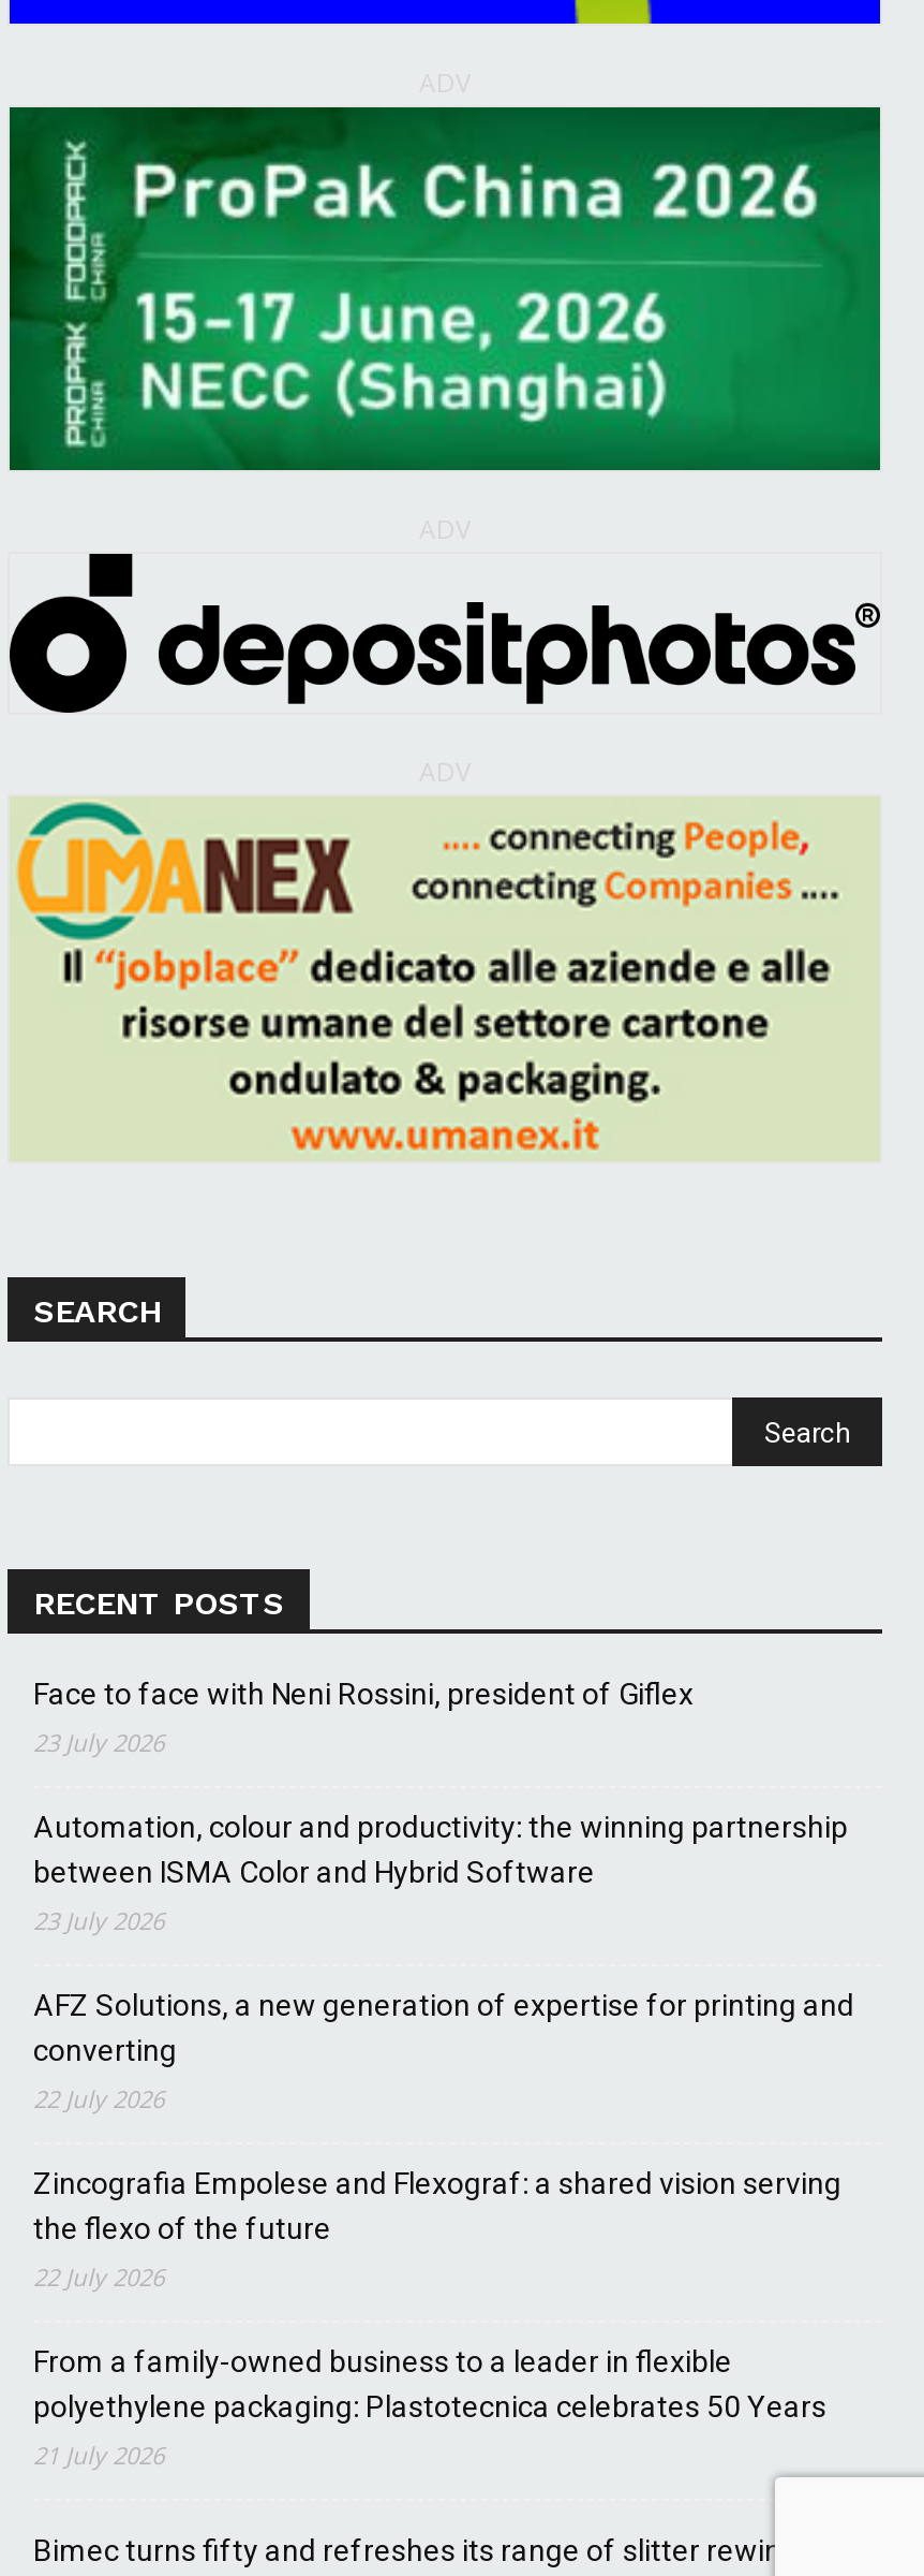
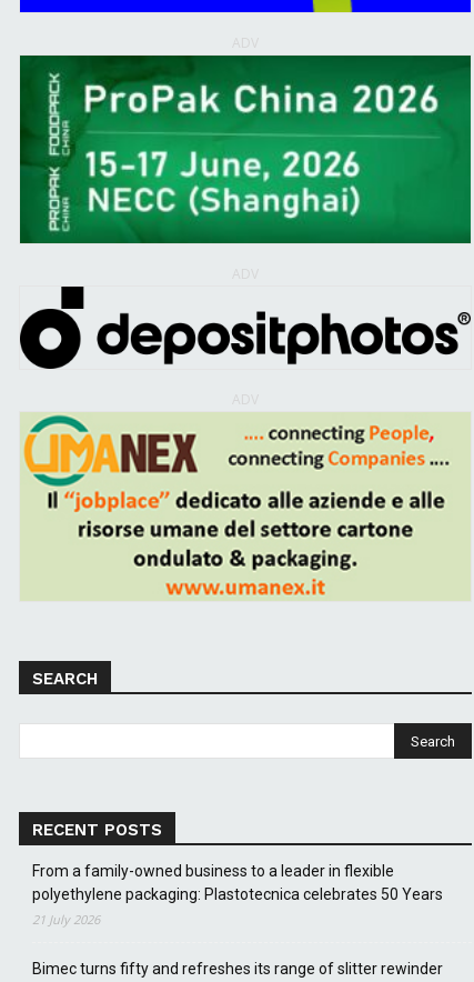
[33,1676,854,2292] Face to face with Neni Rossini, president of Giflex | 23 July 2026 | Automation, colour and productivity: the winning partnership | between ISMA Color and Hybrid Software | 23 July 2026 | AFZ Solutions, a new generation of expertise for printing and | converting | 22 July 2026 | Zincografia Empolese and Flexograf: a shared vision serving | the flexo of the future | 22 July 2026 -> none

